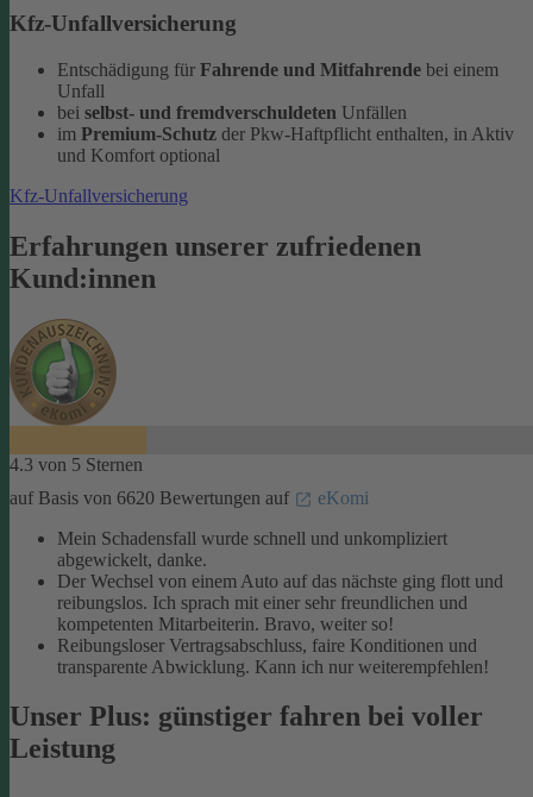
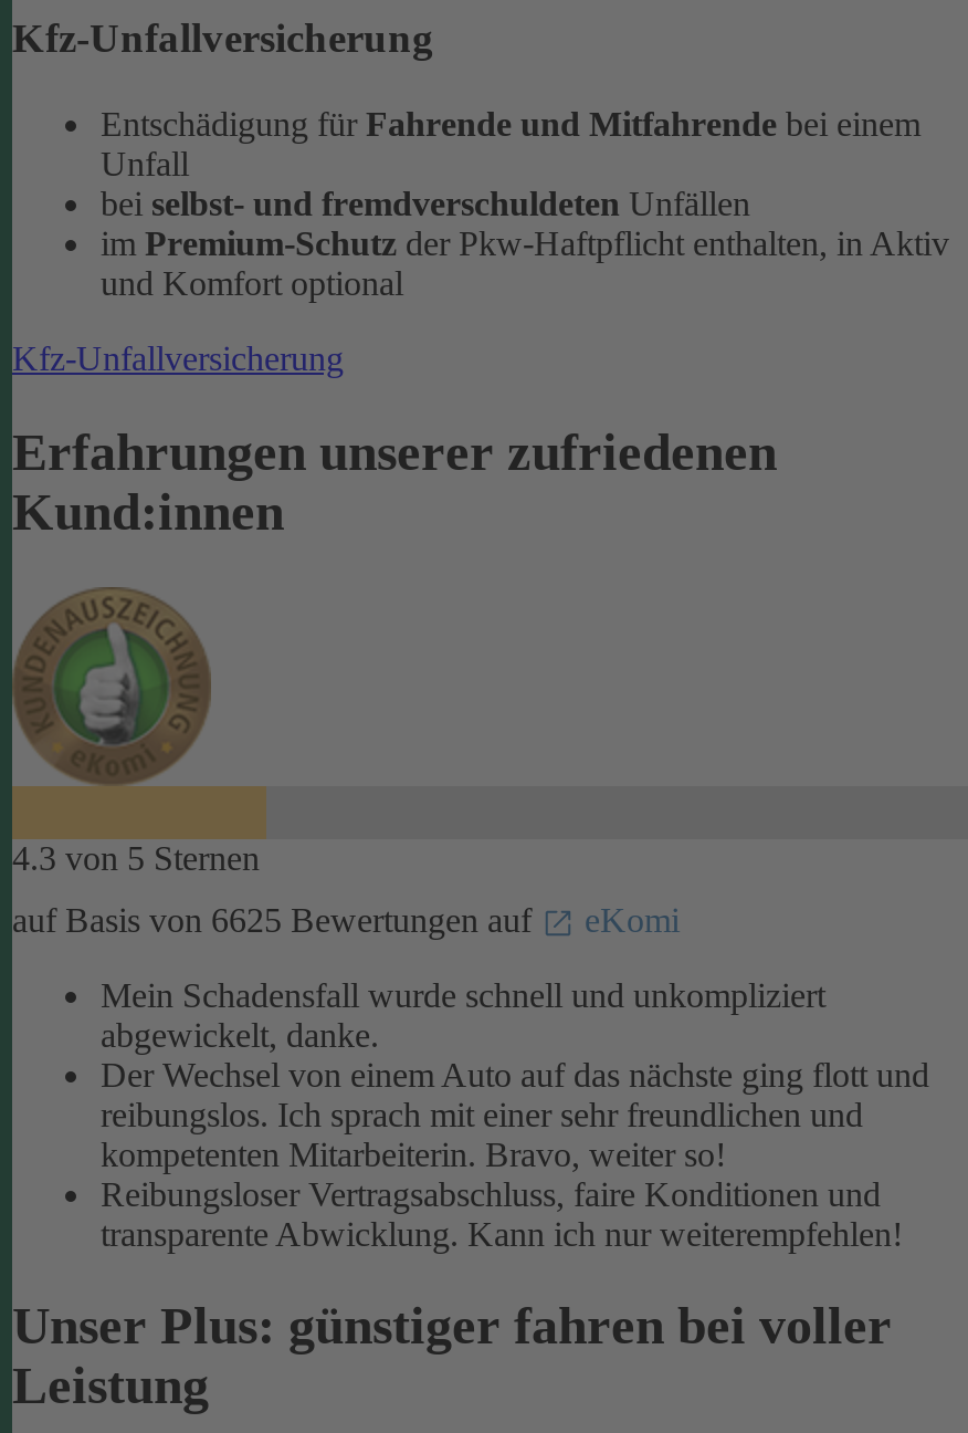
[10,487,294,507] auf Basis von 6620 Bewertungen auf -> [12,900,540,938] auf Basis von 6625 Bewertungen auf

